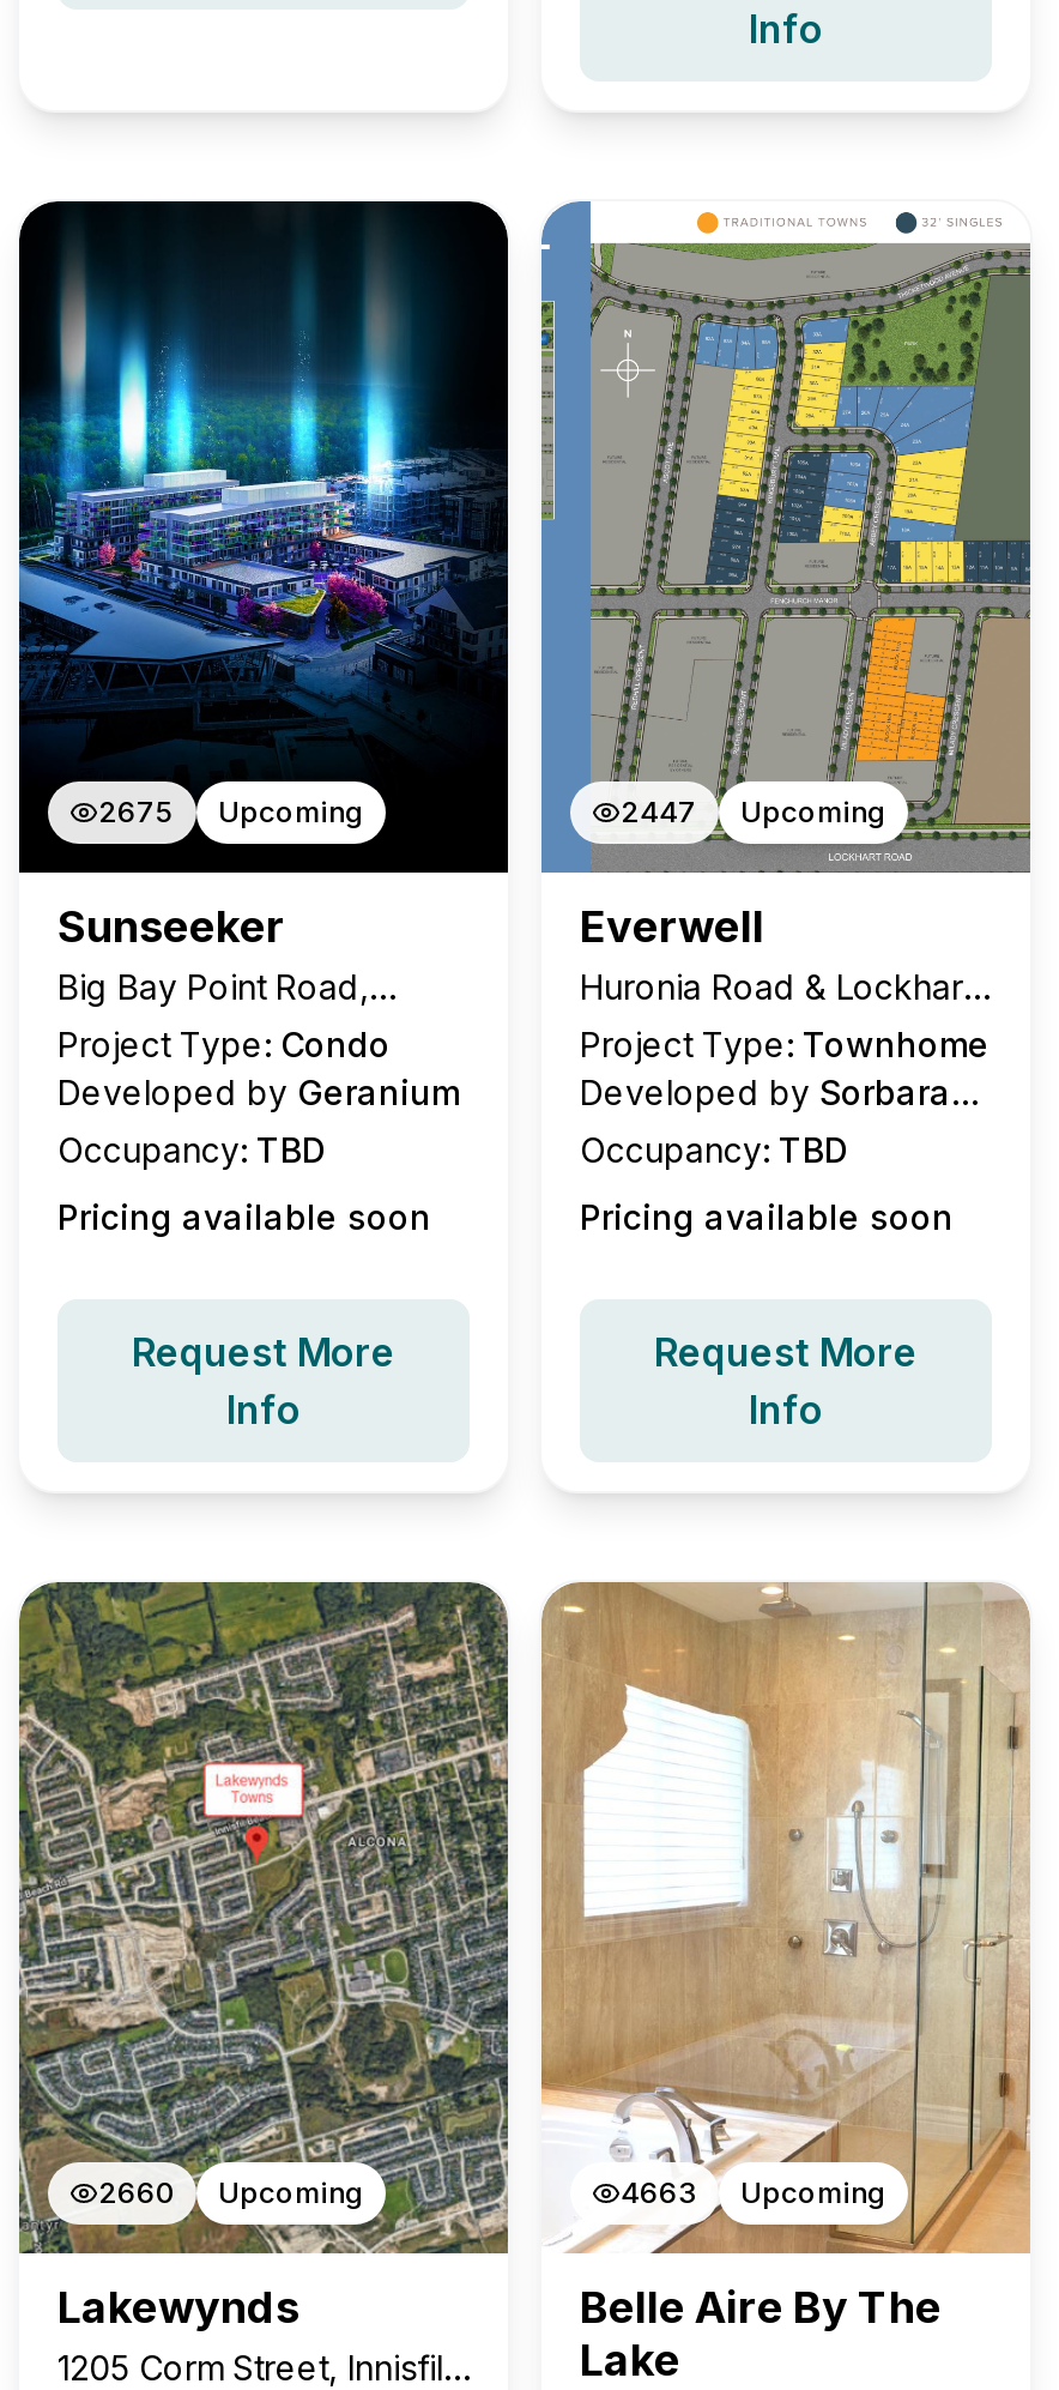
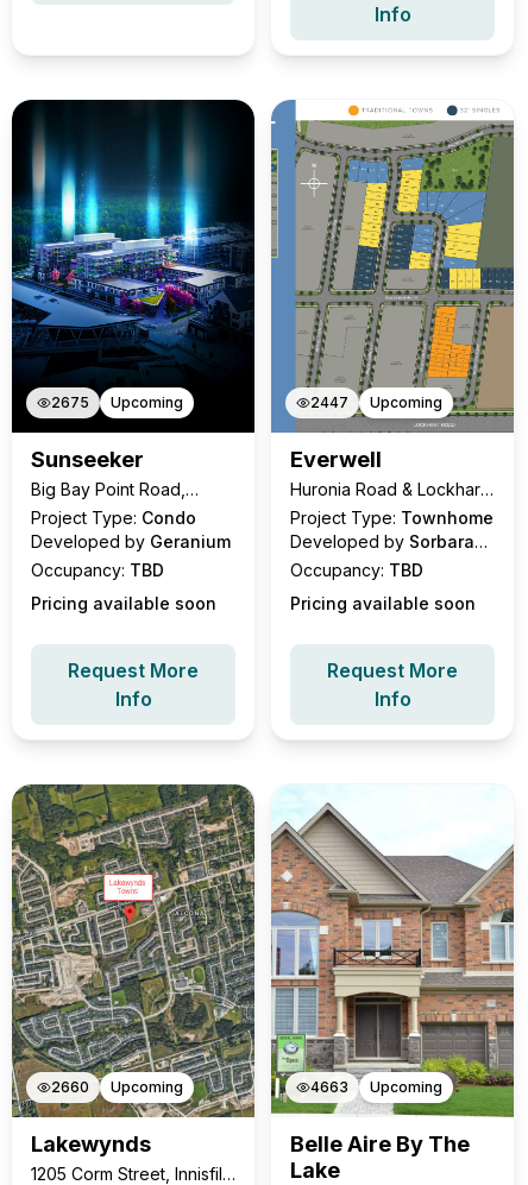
[539,1580,1033,2256] [image] -> [270,784,515,1117] [image]

